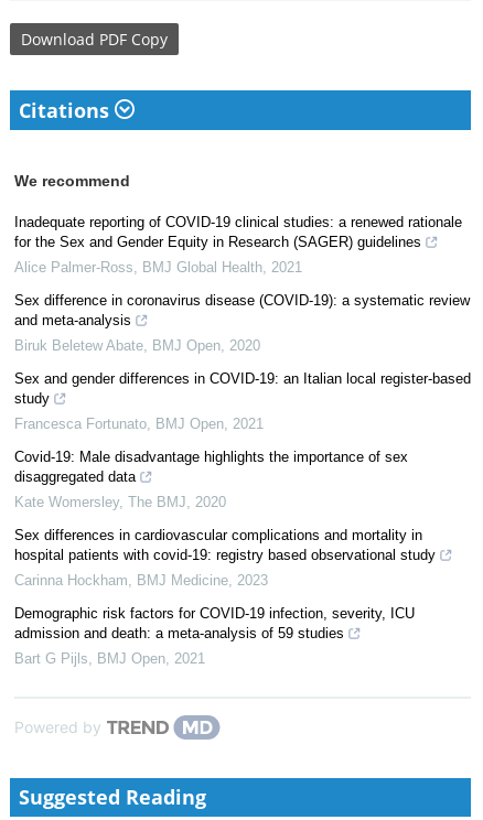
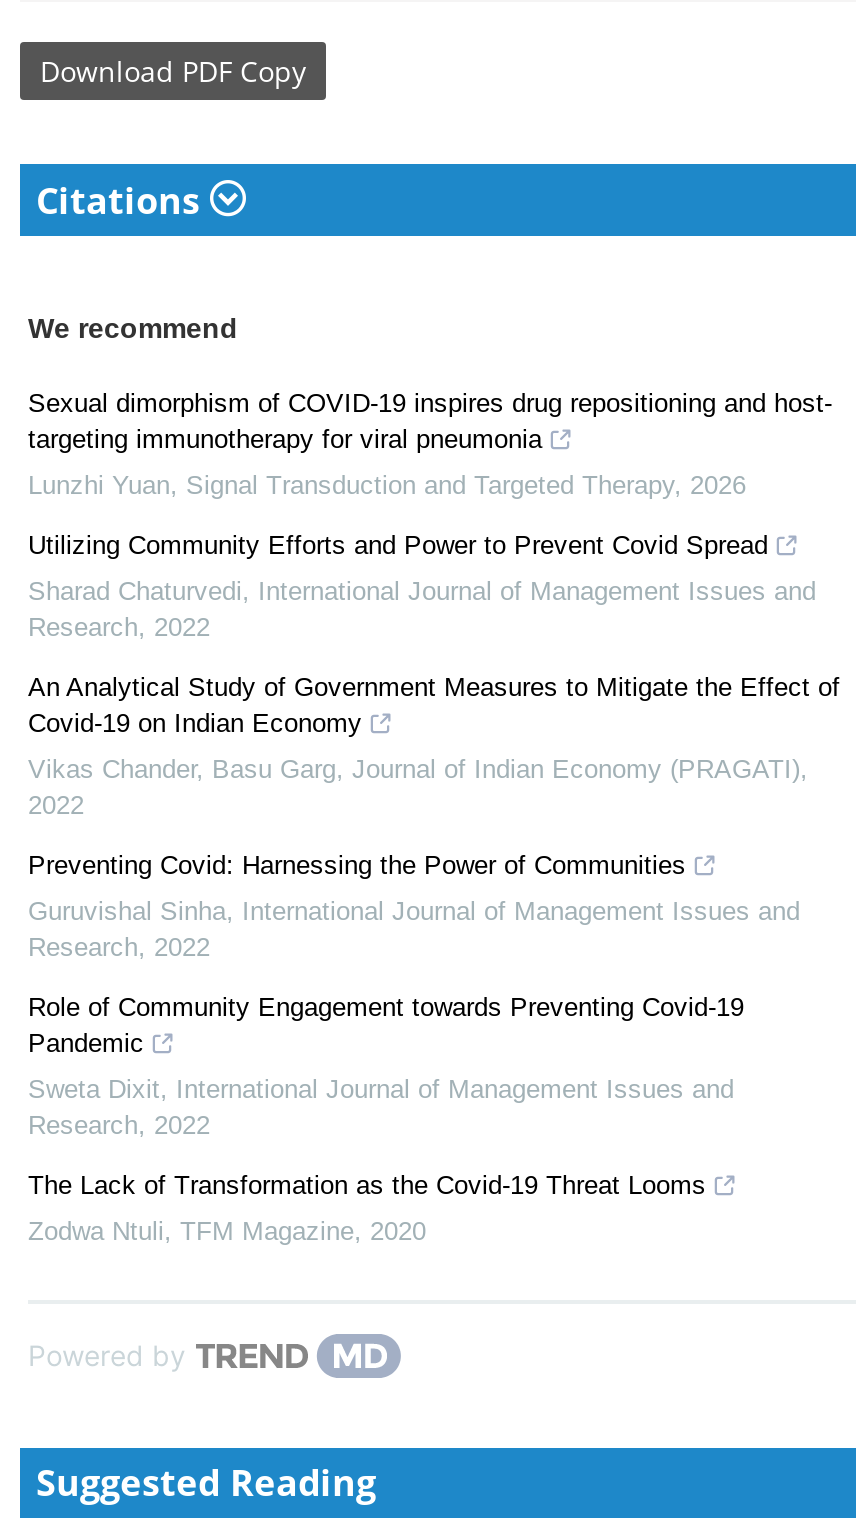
[14,214,462,250] Inadequate reporting of COVID-19 clinical studies: a renewed rationale | for the Sex and Gender Equity in Research (SAGER) guidelines -> [28,388,832,454] Sexual dimorphism of COVID-19 inspires drug repositioning and host- | targeting immunotherapy for viral pneumonia
[14,259,302,276] Alice Palmer-Ross, BMJ Global Health, 2021 -> [28,470,746,500] Lunzhi Yuan, Signal Transduction and Targeted Therapy, 2026
[14,292,470,329] Sex difference in coronavirus disease (COVID-19): a systematic review | and meta-analysis -> [28,530,768,560] Utilizing Community Efforts and Power to Prevent Covid Spread
[14,337,260,354] Biruk Beletew Abate, BMJ Open, 2020 -> [28,576,816,642] Sharad Chaturvedi, International Journal of Management Issues and | Research, 2022
[14,371,471,407] Sex and gender differences in COVID-19: an Italian local register-based | study -> [28,672,840,738] An Analytical Study of Government Measures to Mitigate the Effect of | Covid-19 on Indian Economy
[14,416,264,432] Francesca Fortunato, BMJ Open, 2021 -> [28,754,808,820] Vikas Chander, Basu Garg, Journal of Indian Economy (PRAGATI), | 2022
[14,449,408,485] Covid-19: Male disadvantage highlights the importance of sex | disaggregated data -> [28,850,686,880] Preventing Covid: Harnessing the Power of Communities
[14,494,226,511] Kate Womersley, The BMJ, 2020 -> [28,896,800,962] Guruvishal Sinha, International Journal of Management Issues and | Research, 2022
[14,527,436,563] Sex differences in cardiovascular complications and mortality in | hospital patients with covid-19: registry based observational study -> [28,992,744,1058] Role of Community Engagement towards Preventing Covid-19 | Pandemic
[14,572,268,589] Carinna Hockham, BMJ Medicine, 2023 -> [28,1074,734,1140] Sweta Dixit, International Journal of Management Issues and | Research, 2022
[14,605,415,642] Demographic risk factors for COVID-19 infection, severity, ICU | admission and death: a meta-analysis of 59 studies -> [28,1170,706,1200] The Lack of Transformation as the Covid-19 Threat Looms
[14,650,205,667] Bart G Pijls, BMJ Open, 2021 -> [28,1216,426,1246] Zodwa Ntuli, TFM Magazine, 2020

